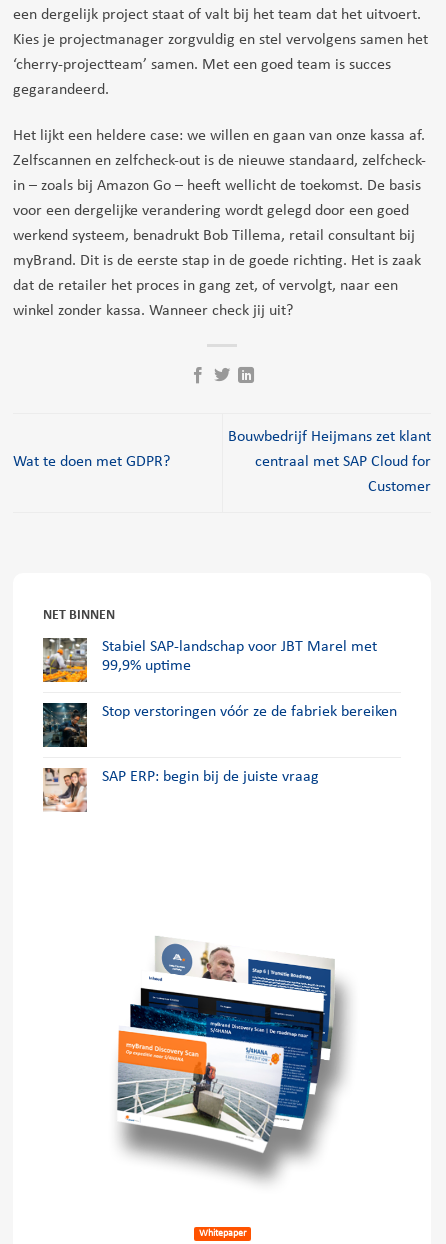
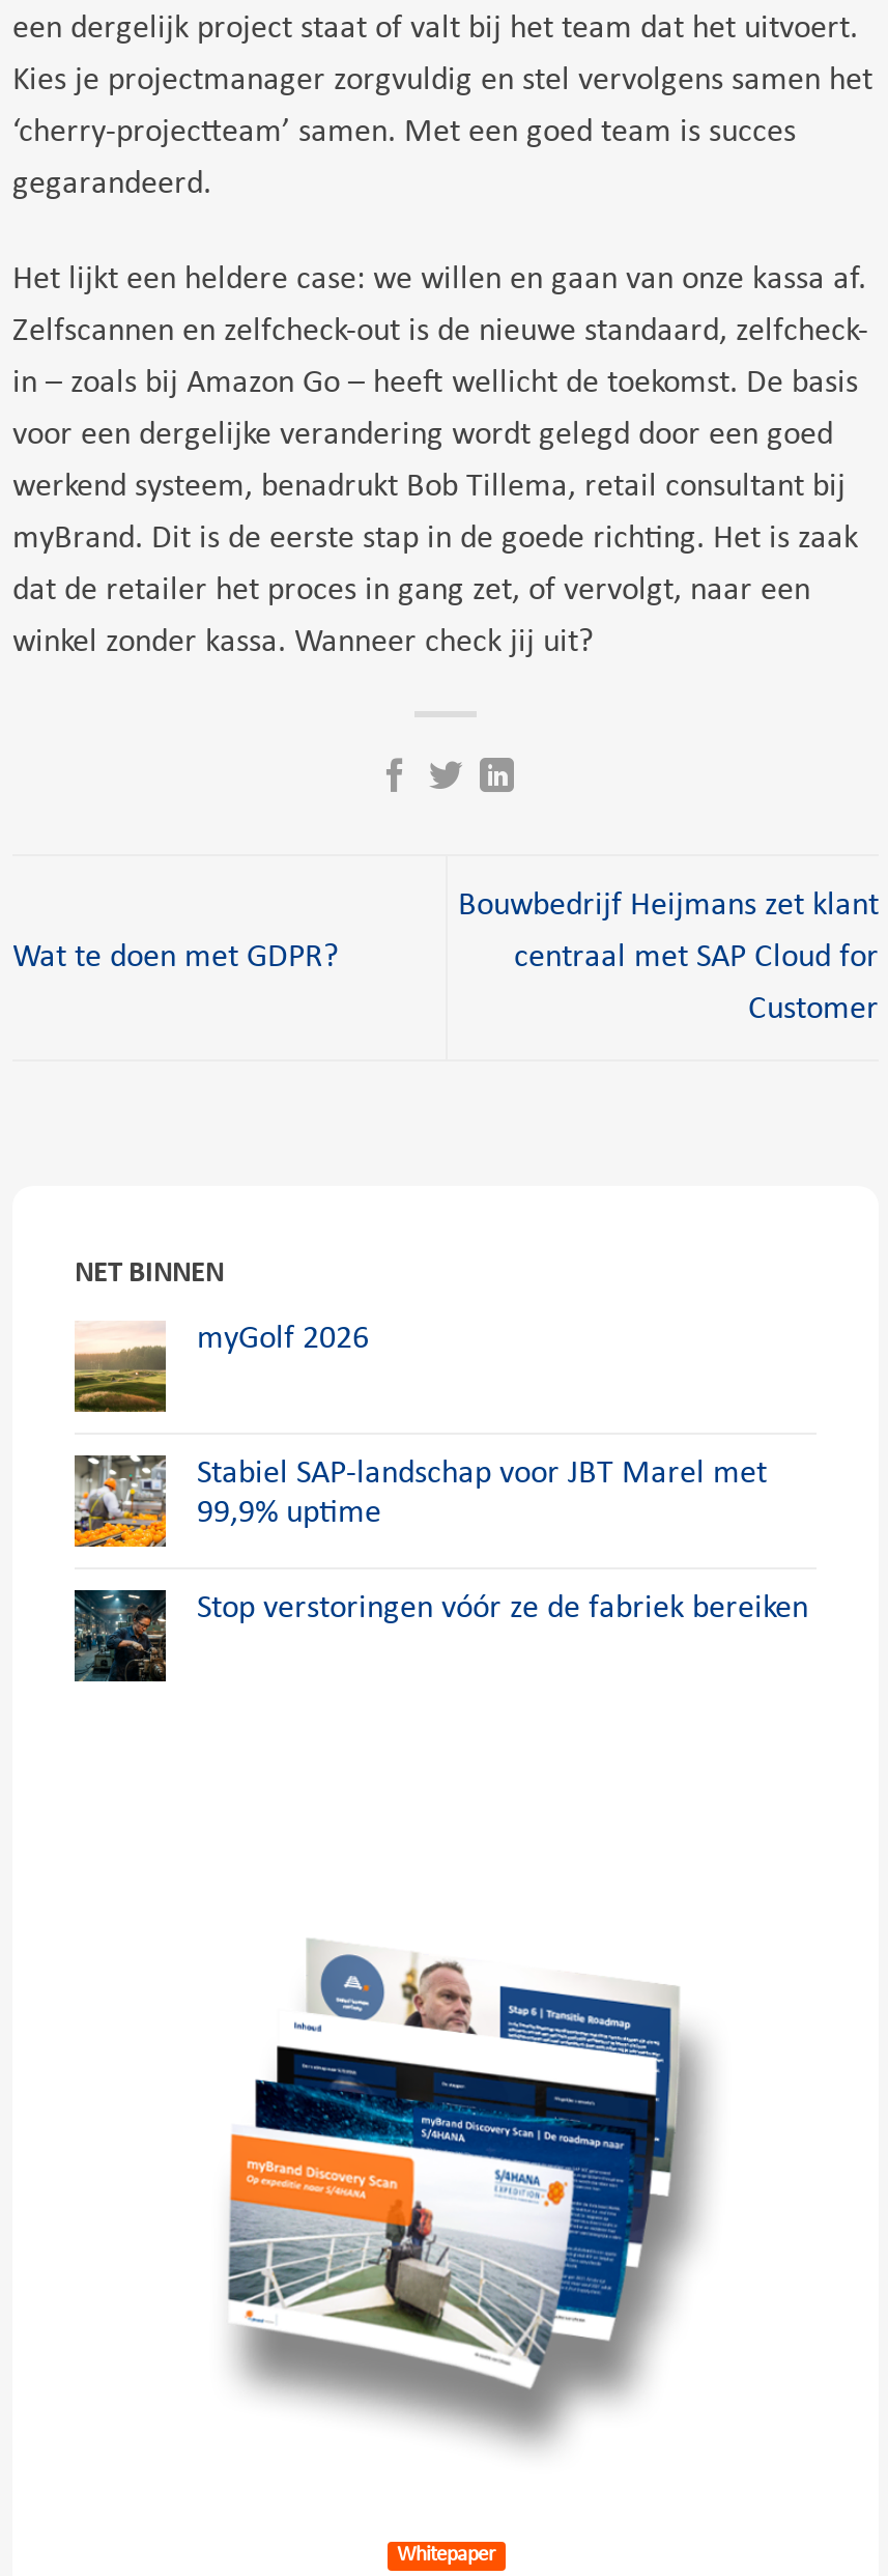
none -> [73,1322,369,1414] [image] | myGolf 2026
moved [42,636,397,720] -> [73,1451,808,1625]: [image] | Stabiel SAP-landschap voor JBT Marel met | 99,9% uptime | Stop verstoringen vóór ze de fabriek bereiken
moved [41,701,89,748] -> [70,1586,170,1683]: [image]
[42,767,319,813] [image] | SAP ERP: begin bij de juiste vraag -> none

